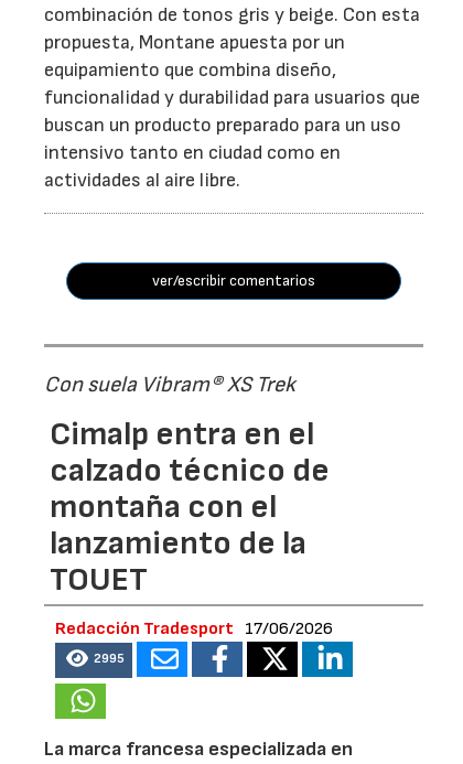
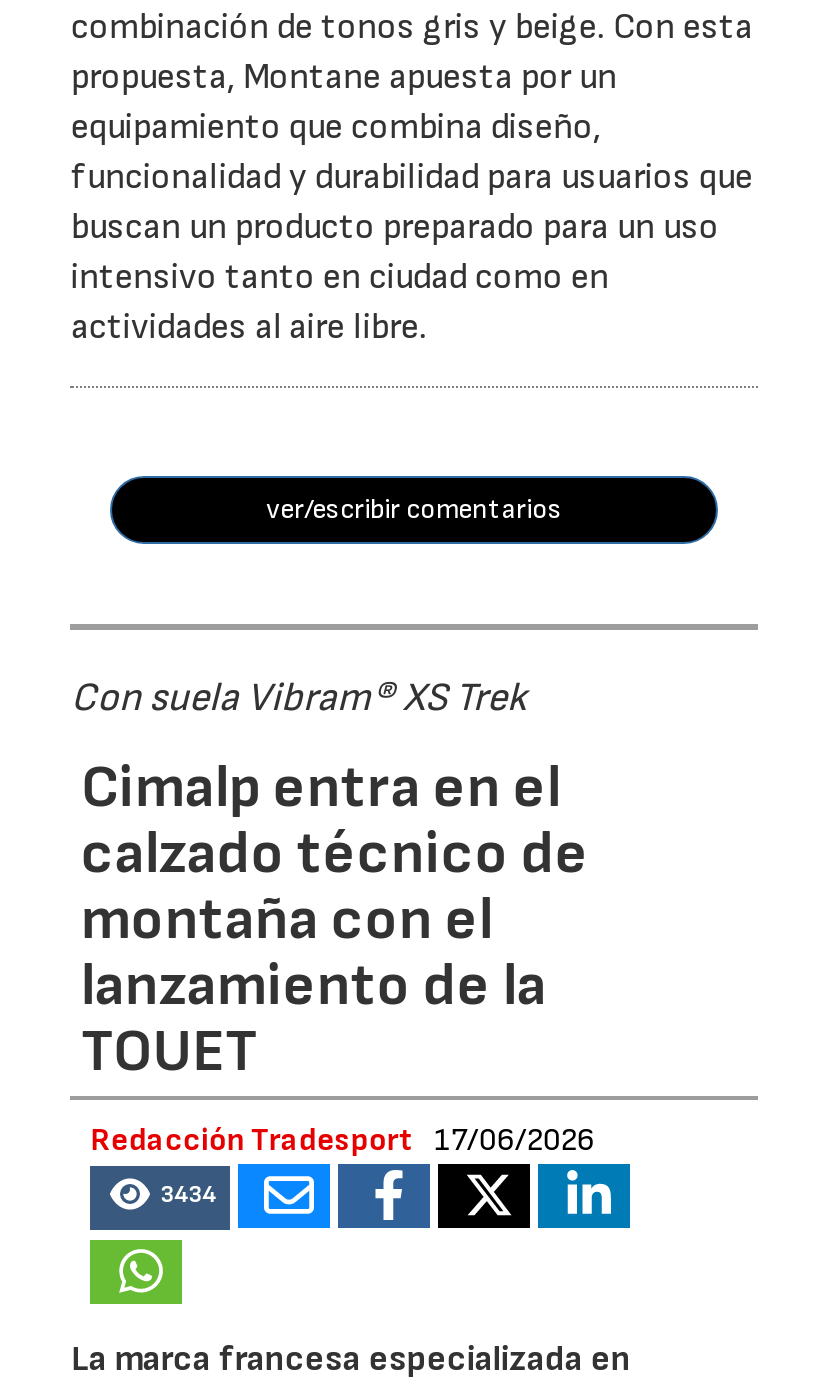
[94,650,125,667] 2995 -> [161,1180,217,1210] 3434

